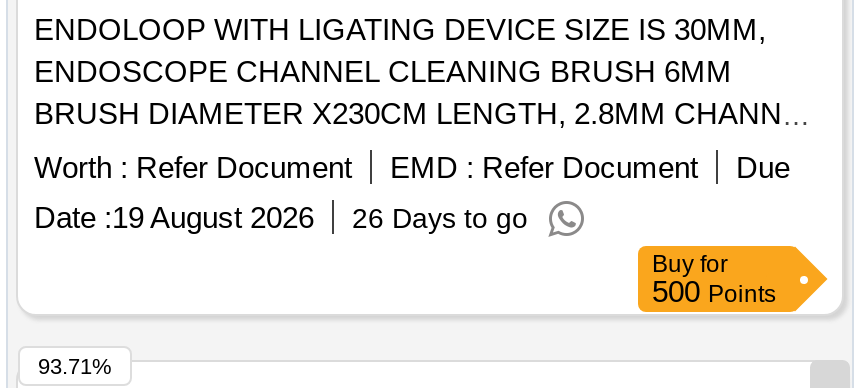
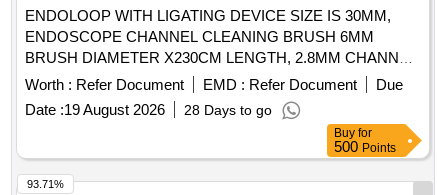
[34,200,528,234] Date : 19 August 2026 26 Days to go -> [25,101,272,118] Date : 19 August 2026 28 Days to go

